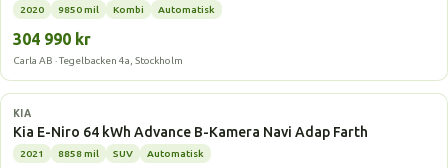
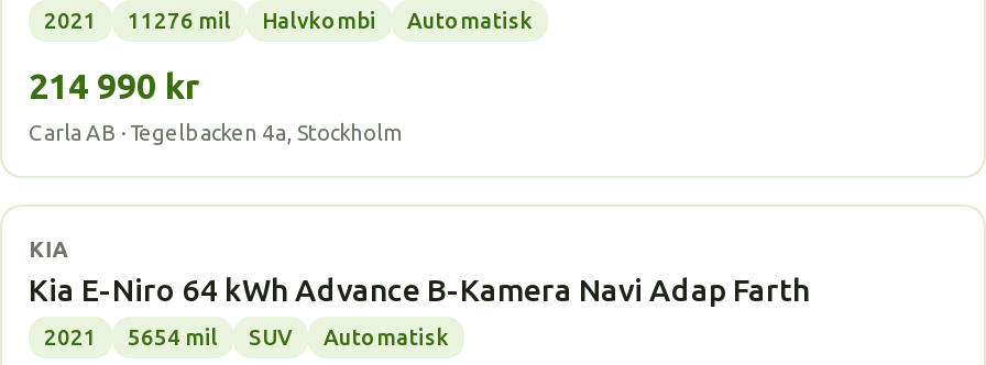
[20,4,144,15] 2020 | 9850 mil | Kombi -> [44,9,376,33] 2021 | 11276 mil | Halvkombi
[13,30,91,48] 304 990 kr -> [29,66,200,106] 214 990 kr
[20,148,204,159] 2021 8858 mil SUV Automatisk -> [44,325,449,350] 2021 5654 mil SUV Automatisk

